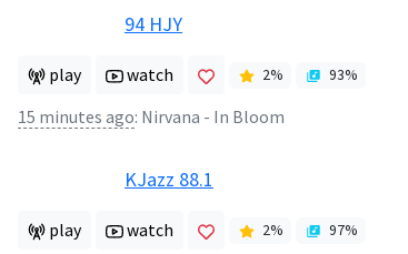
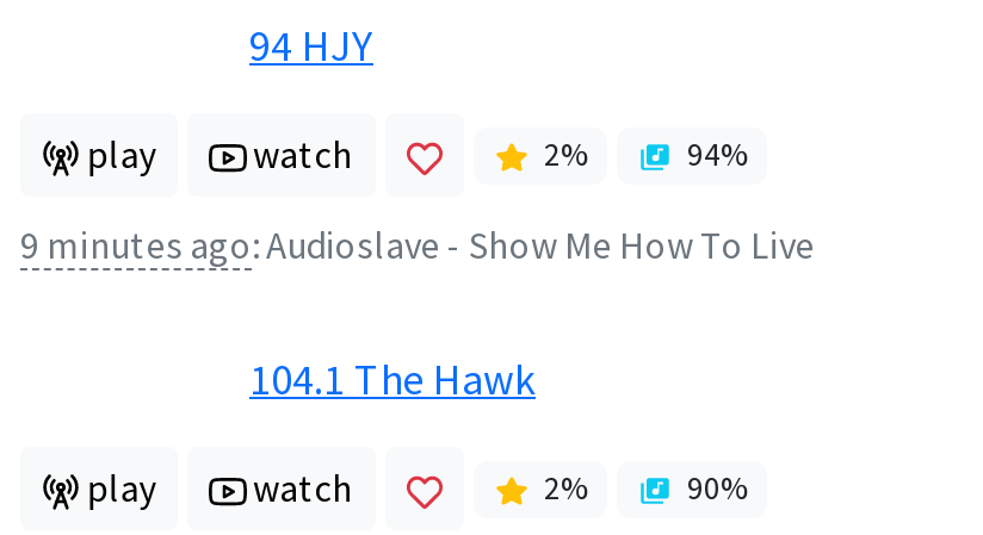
[329,65,356,84] 93% -> [687,134,747,174] 94%
[18,106,285,127] 15 minutes ago:Nirvana - In Bloom -> [20,222,815,268] 9 minutes ago:Audioslave - Show Me How To Live
[125,166,213,192] KJazz 88.1 -> [249,351,536,406] 104.1 The Hawk
[329,220,356,239] 97% -> [687,468,747,508] 90%

